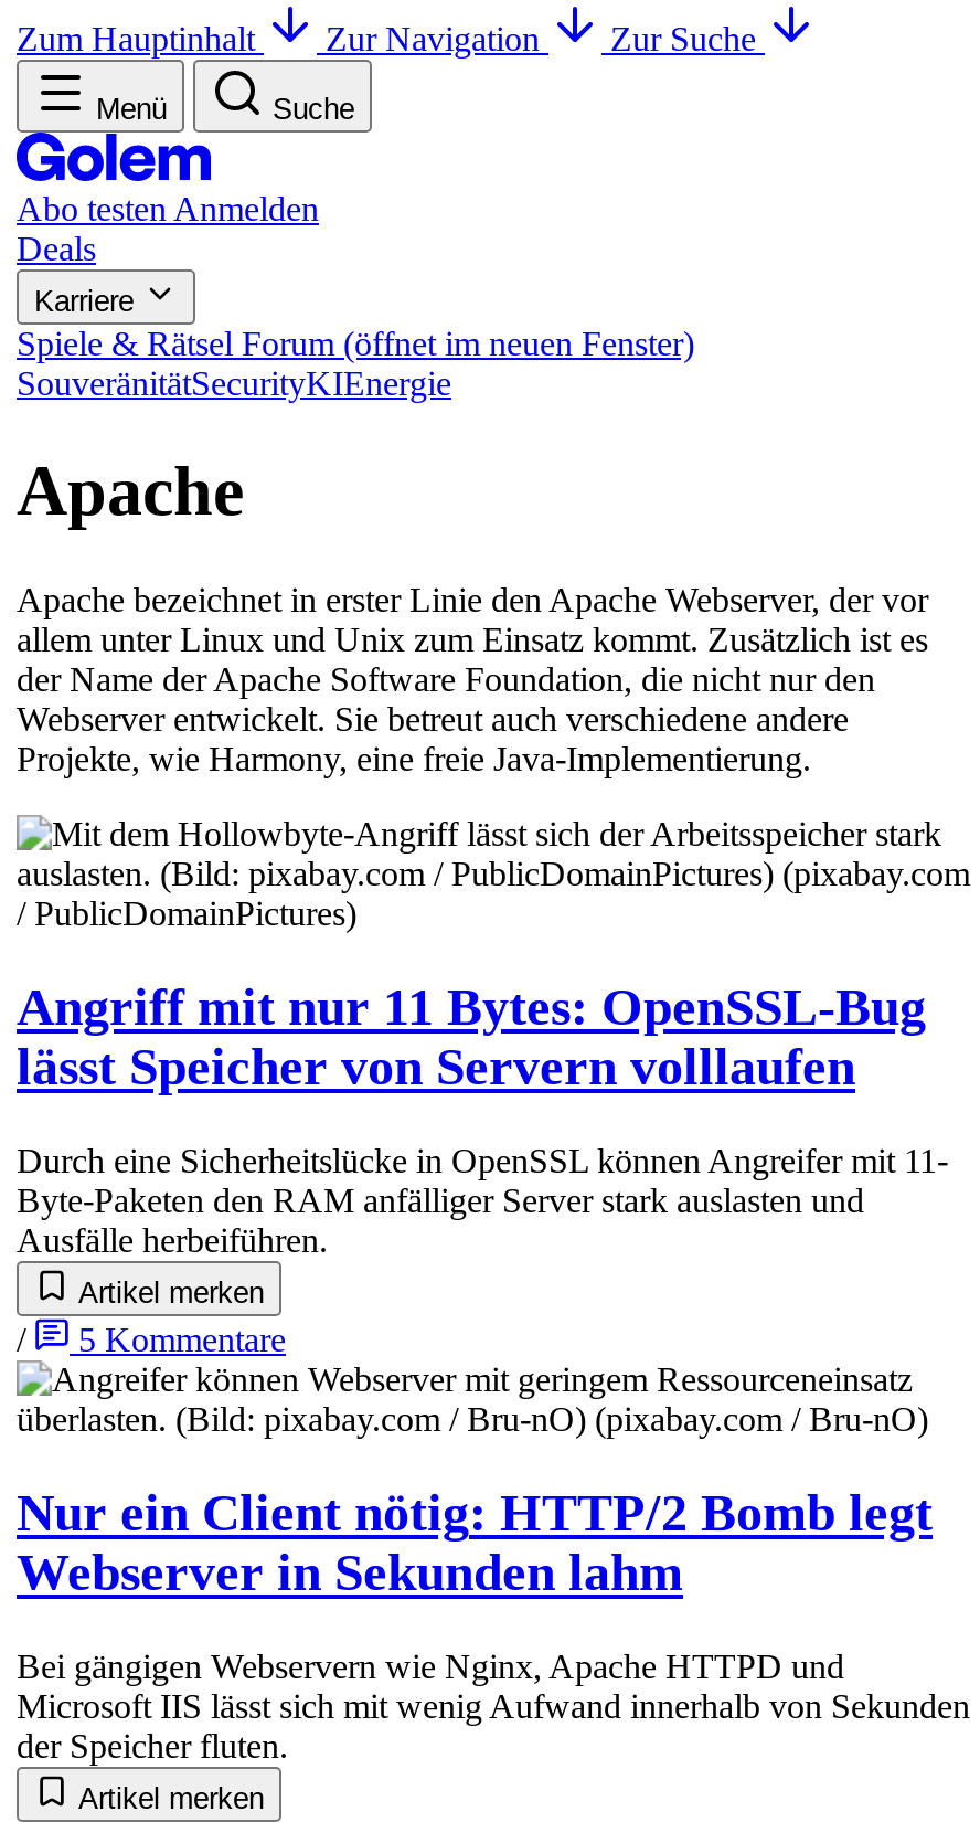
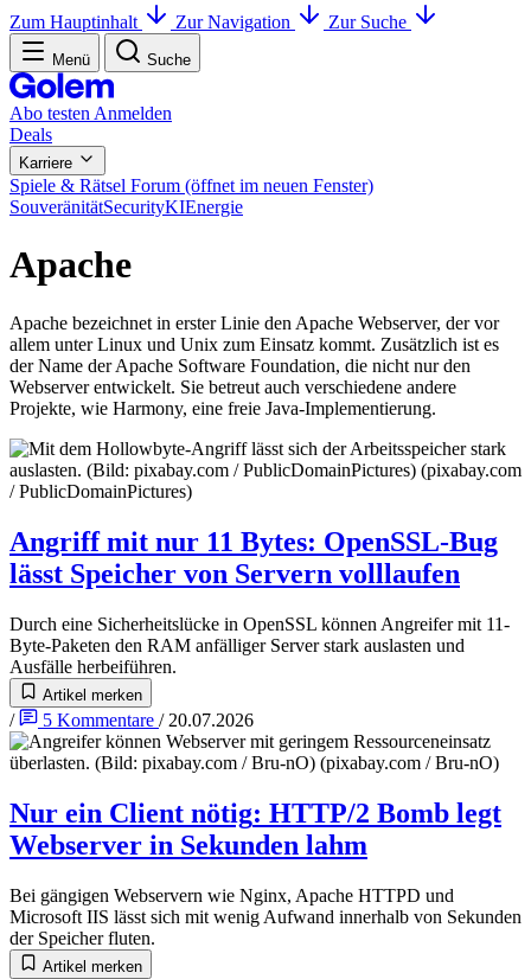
[78,1320,286,1358] 5 Kommentare -> [43,710,254,730] 5 Kommentare / 20.07.2026

